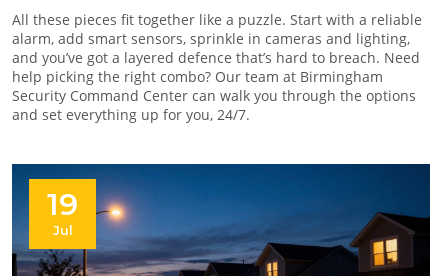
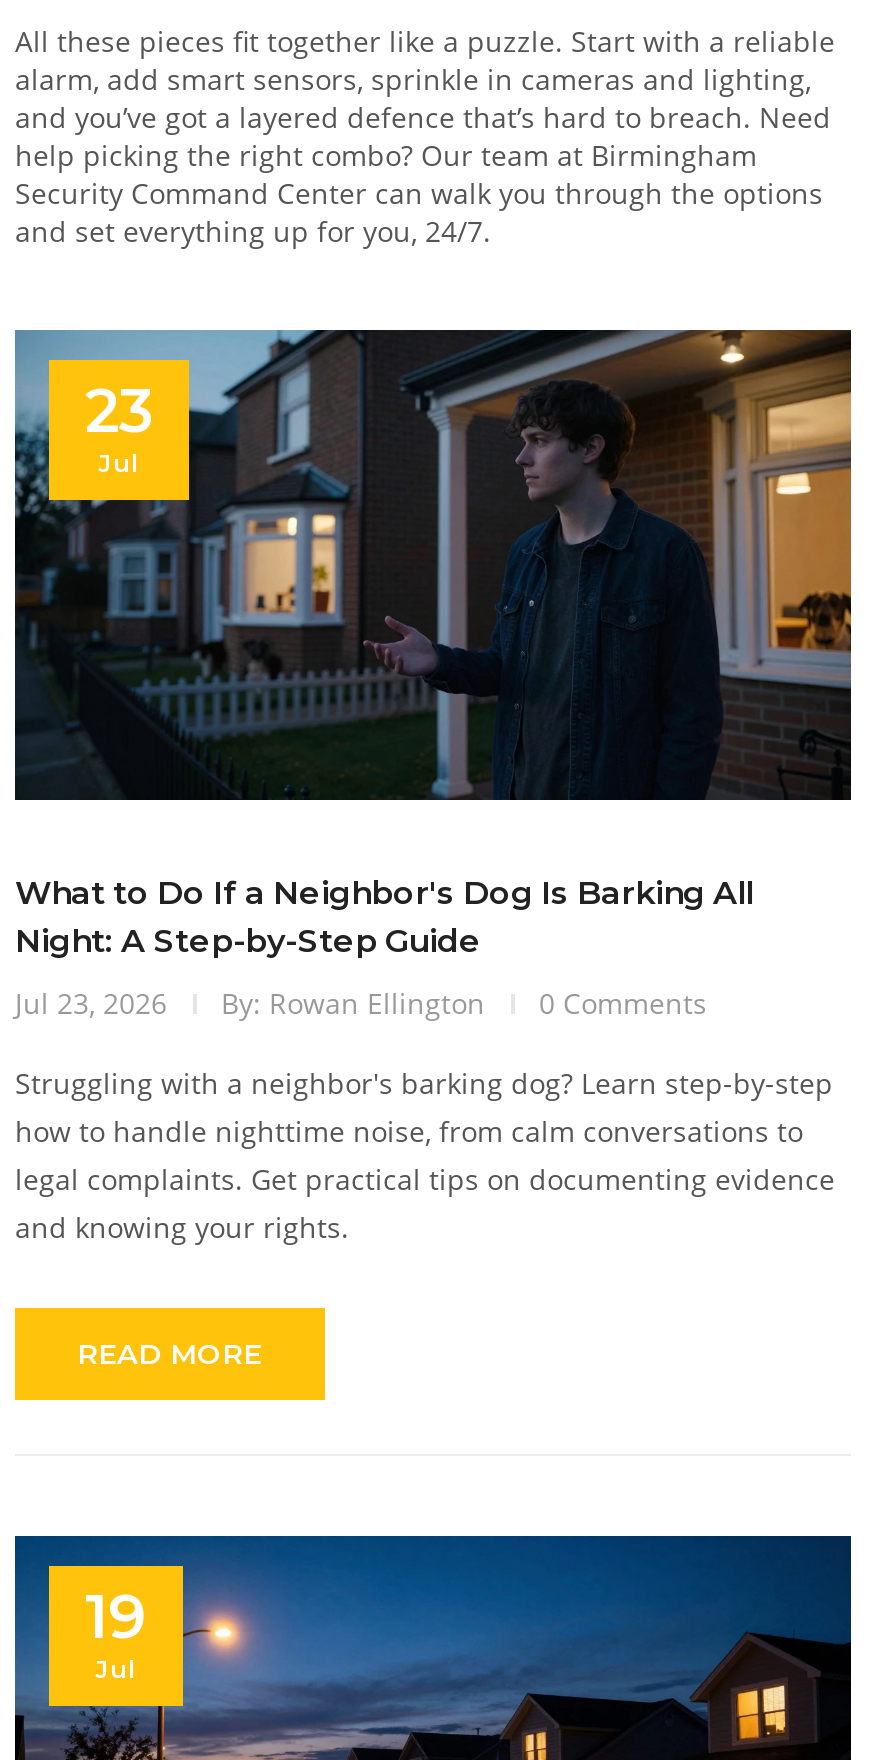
none -> [13,328,853,802] [image] | 23 | Jul
none -> [15,874,835,1372] What to Do If a Neighbor's Dog Is Barking All | Night: A Step-by-Step Guide | Jul 23, 2026 | By: Rowan Ellington | 0 Comments | Struggling with a neighbor's barking dog? Learn step-by-step | how to handle nighttime noise, from calm conversations to | legal complaints. Get practical tips on documenting evidence | and knowing your rights. | READ MORE

